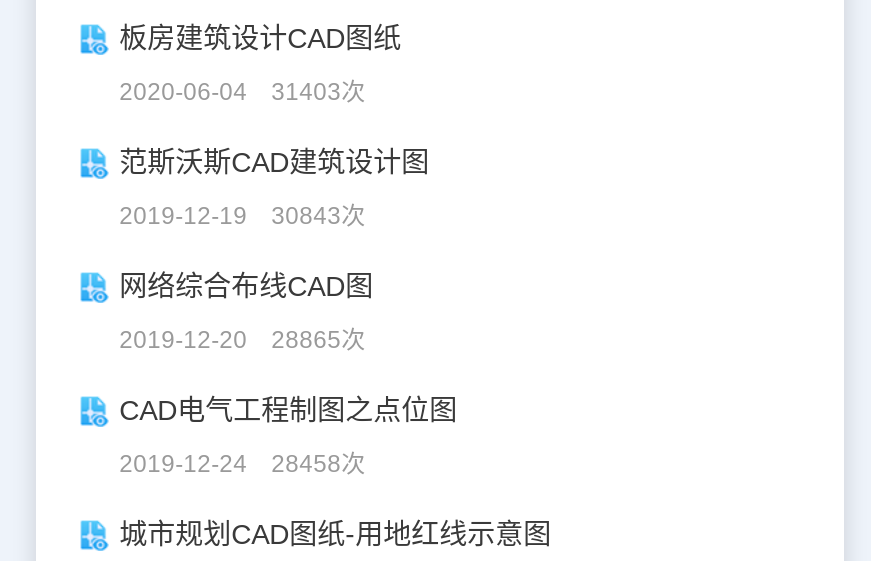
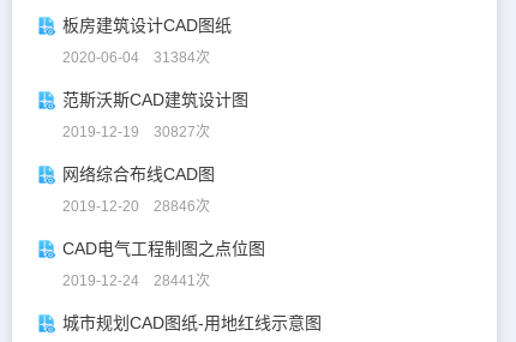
[119,77,365,105] 2020-06-04 31403次 -> [62,49,210,66] 2020-06-04 31384次
[119,201,365,229] 2019-12-19 30843次 -> [62,123,210,140] 2019-12-19 30827次
[119,325,365,353] 2019-12-20 28865次 -> [62,198,210,214] 2019-12-20 28846次
[119,449,365,477] 2019-12-24 28458次 -> [62,272,210,289] 2019-12-24 28441次

